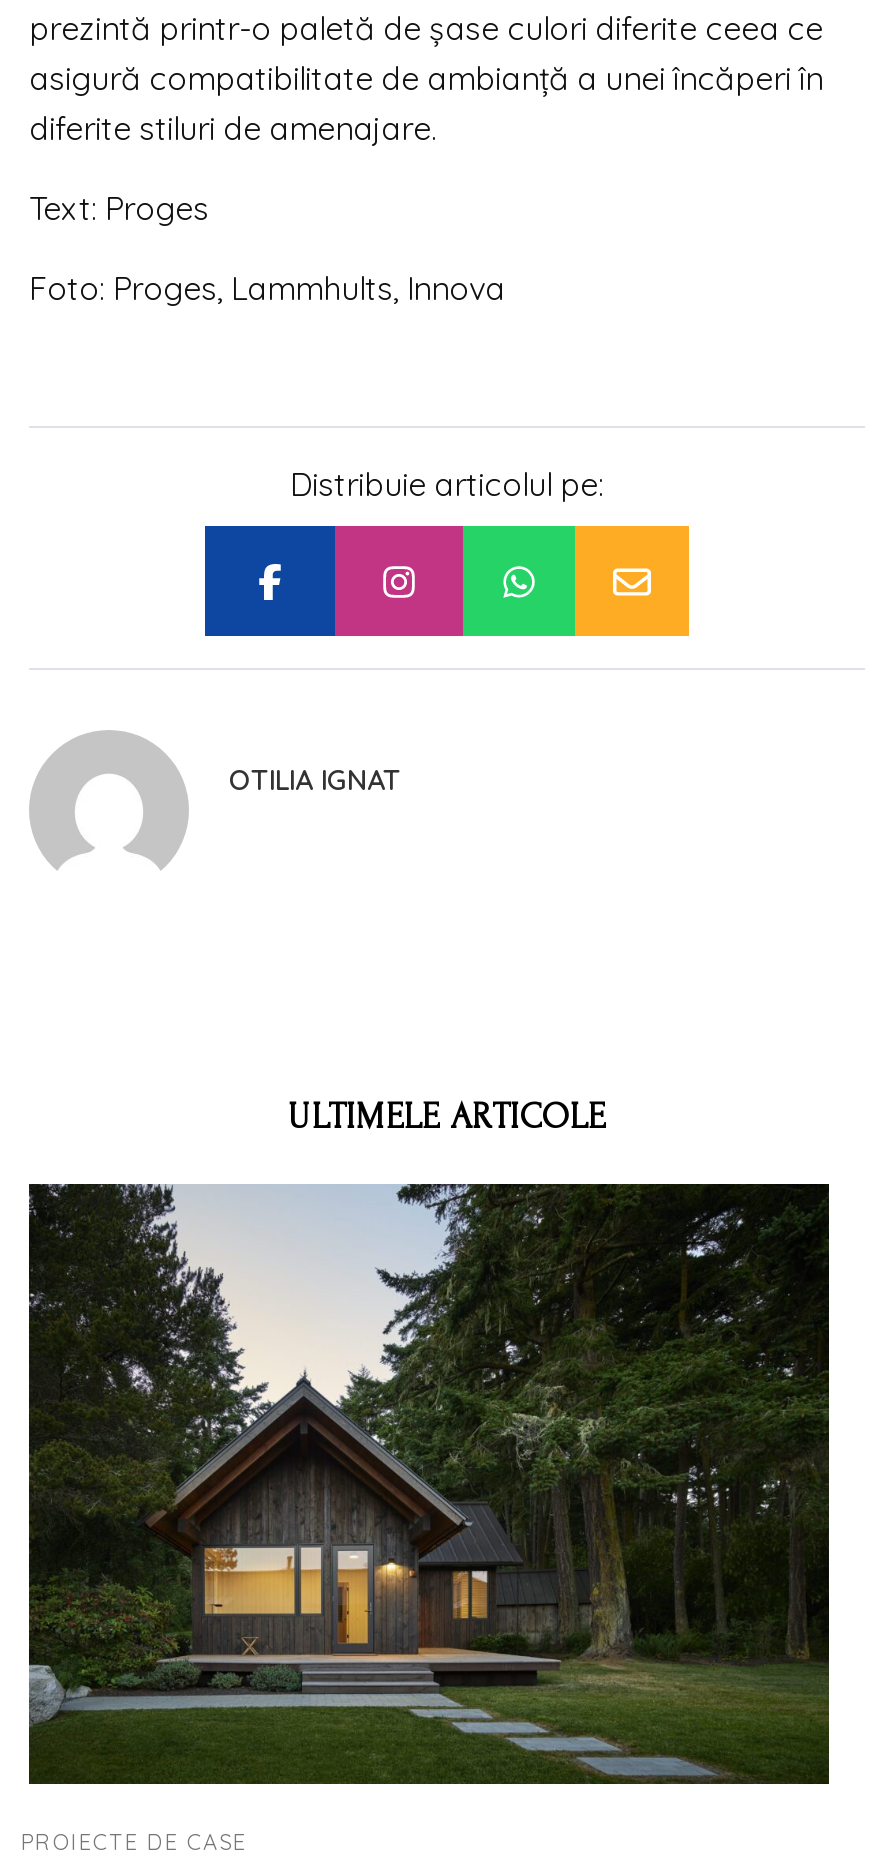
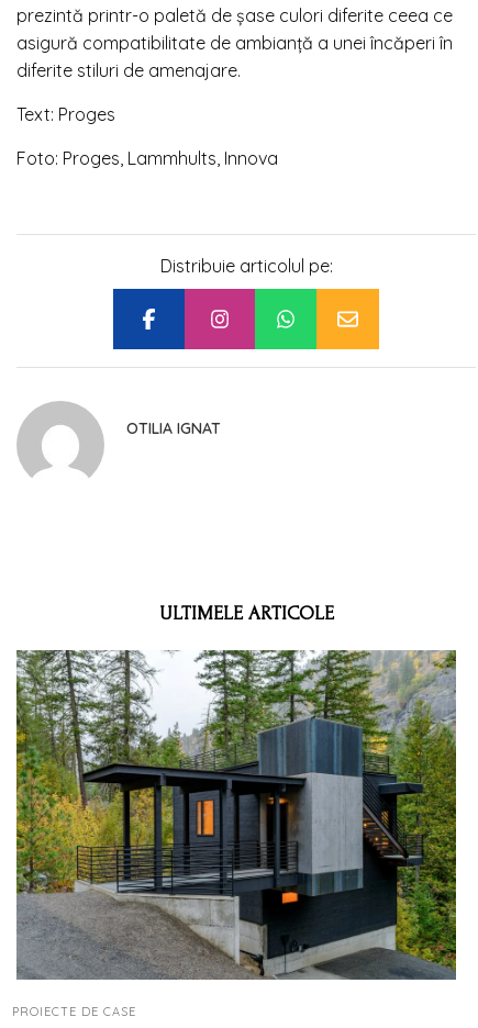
[27,1182,831,1786] [image] -> [15,649,457,981] [image]

